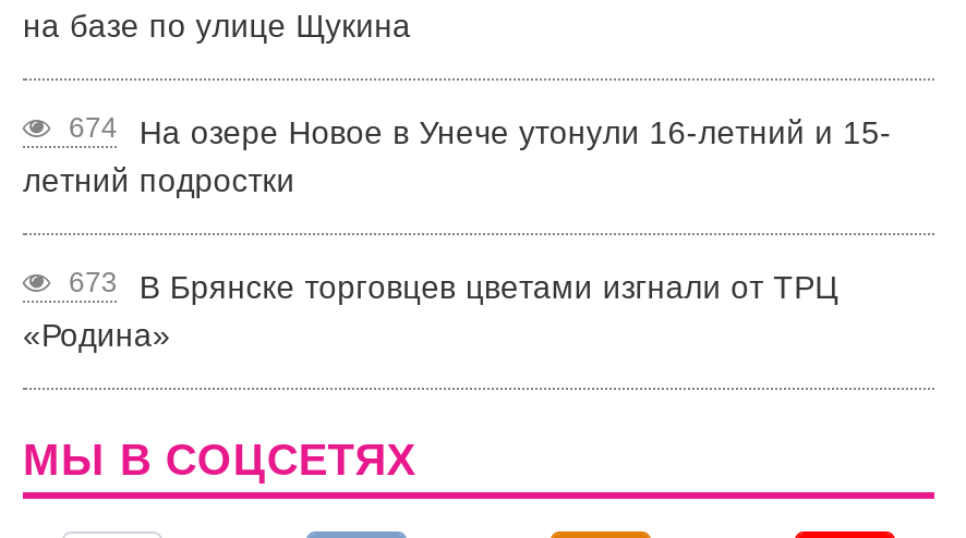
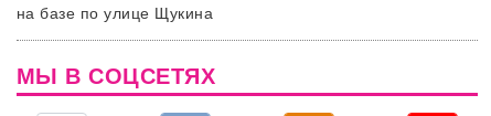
[23,111,892,353] 674 | На озере Новое в Унече утонули 16-летний и 15- | летний подростки | 673 | В Брянске торговцев цветами изгнали от ТРЦ | «Родина» -> none

